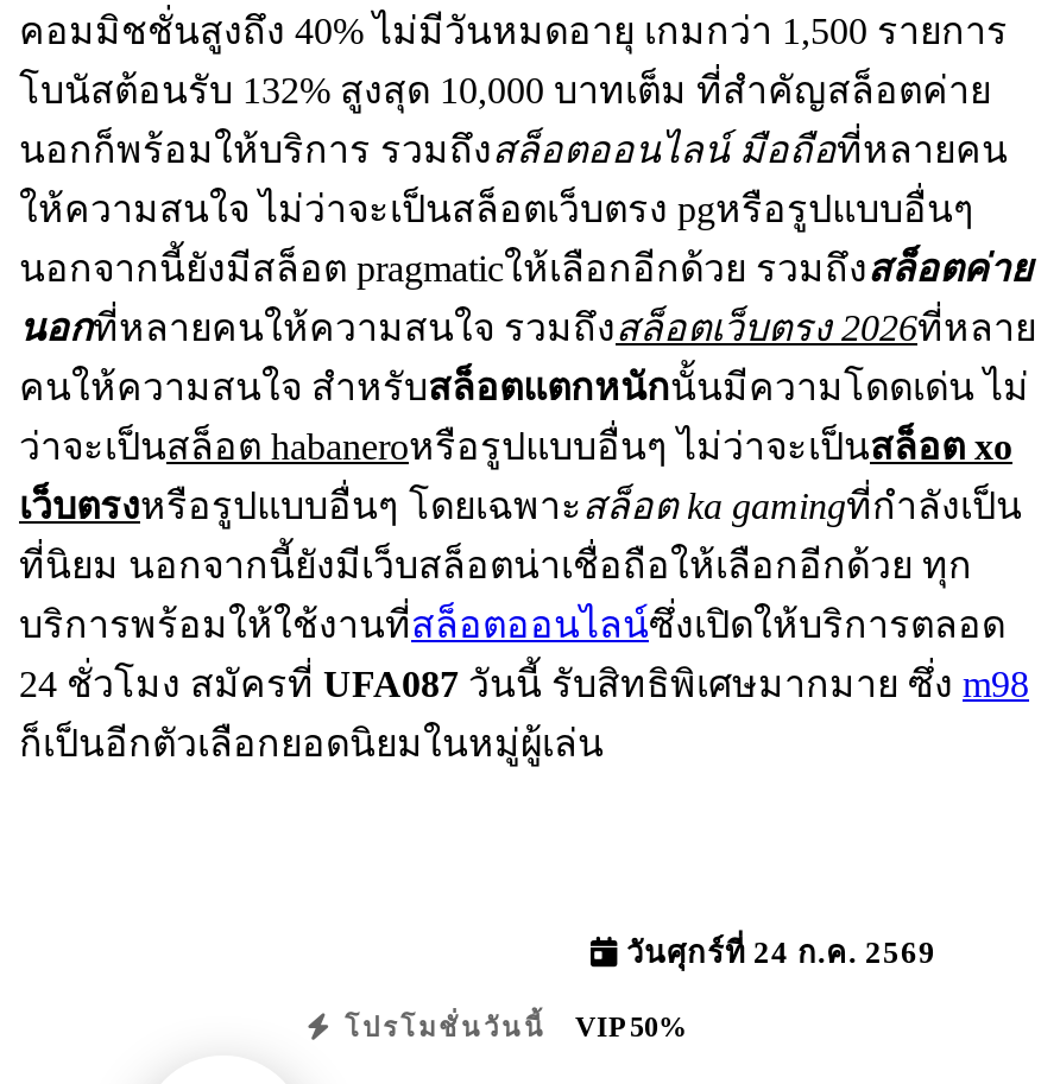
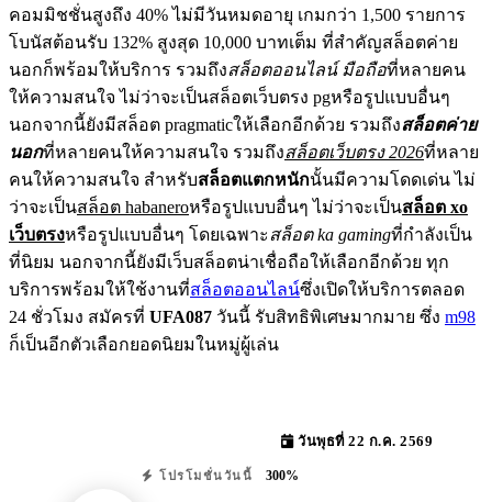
[618,936,936,970] วันศุกร์ที่ 24 ก.ค. 2569 -> [294,434,433,449] วันพุธที่ 22 ก.ค. 2569
[334,1010,687,1043] โปรโมชั่นวันนี้ VIP 50% -> [154,468,299,483] โปรโมชั่นวันนี้ 300%

